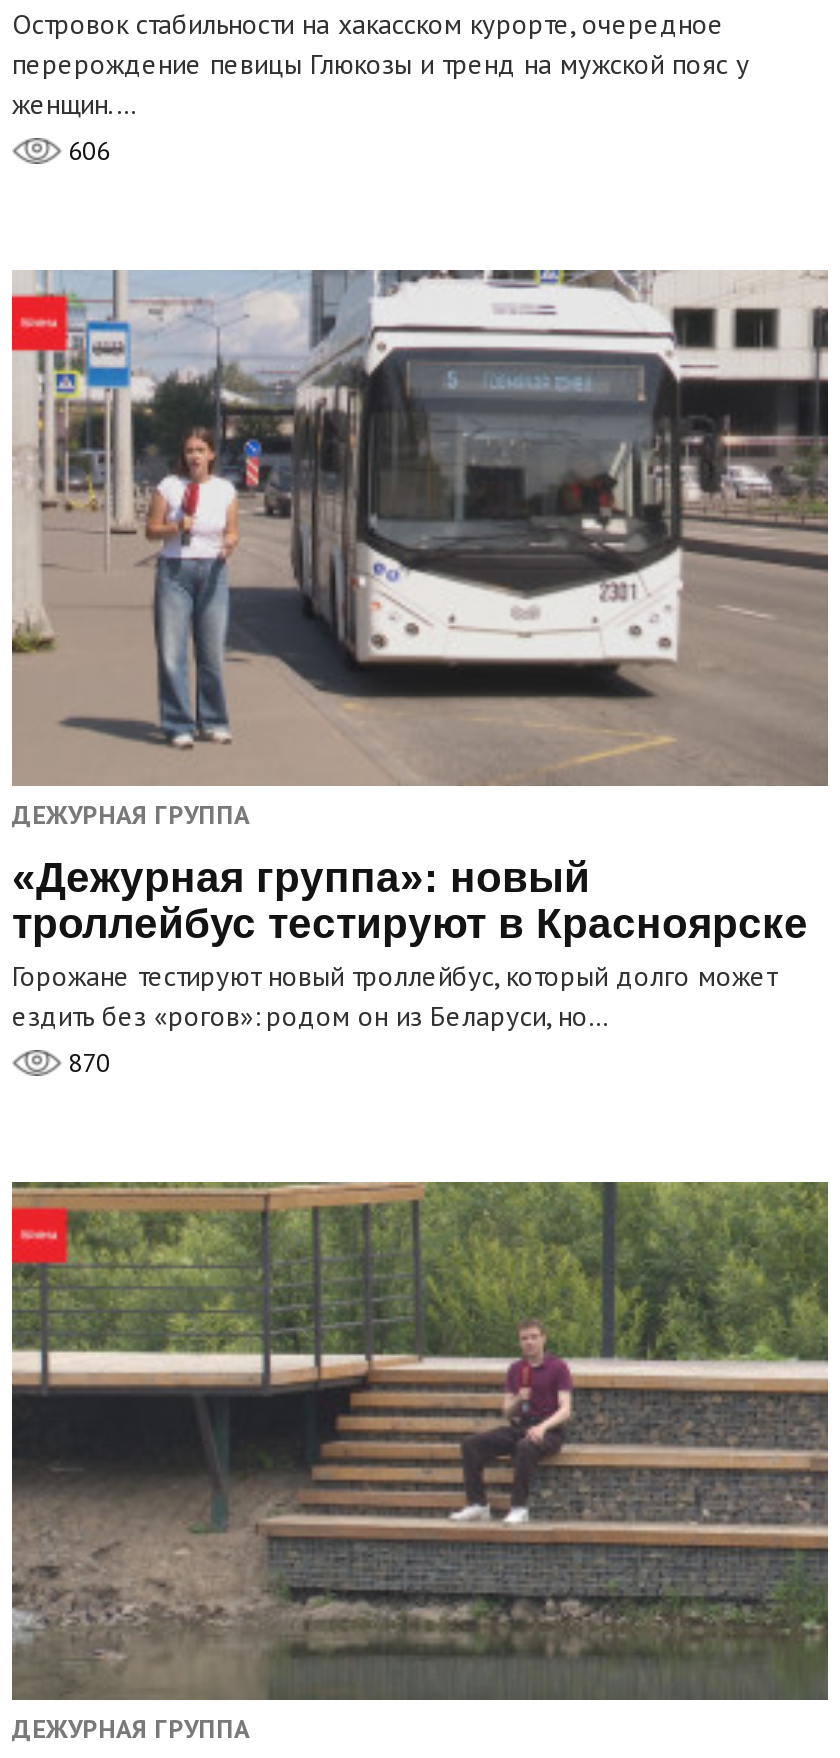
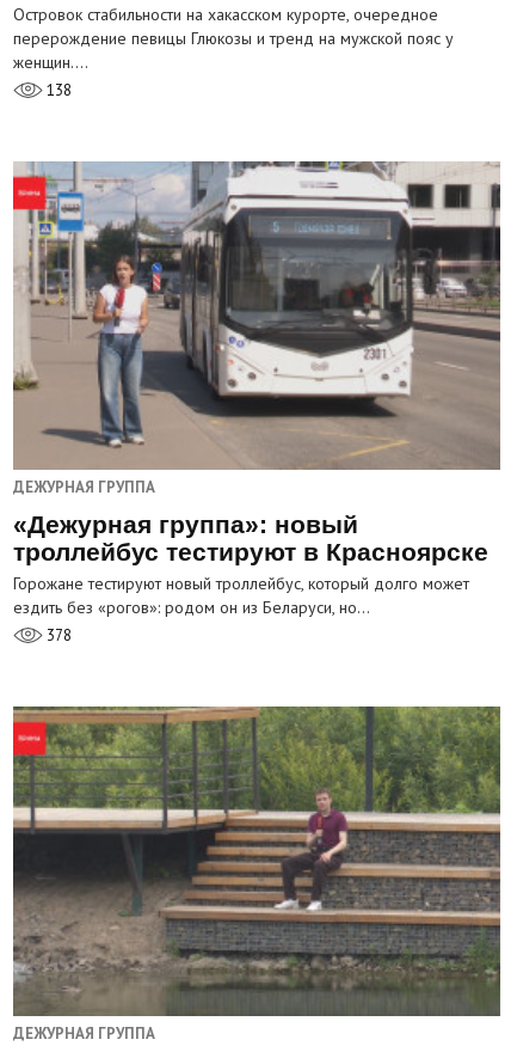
[62,135,110,169] 606 -> [43,80,72,101] 138
[62,1047,110,1081] 870 -> [43,626,72,646] 378

